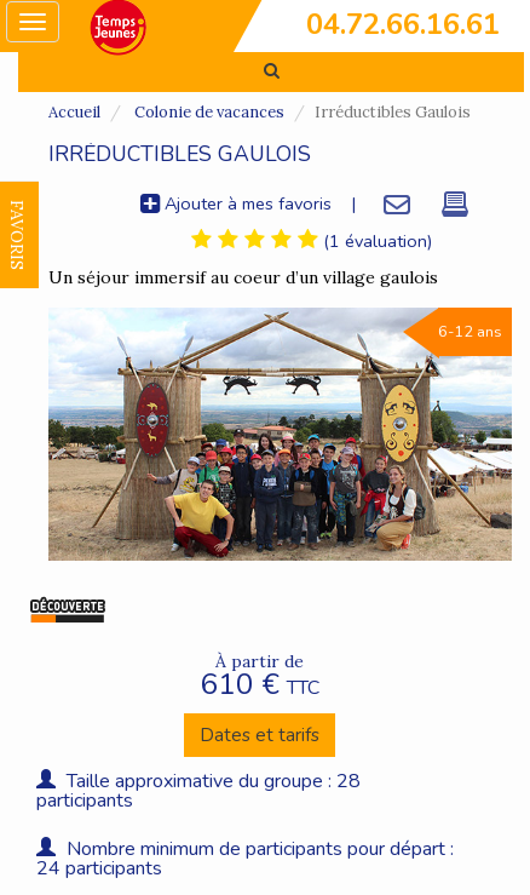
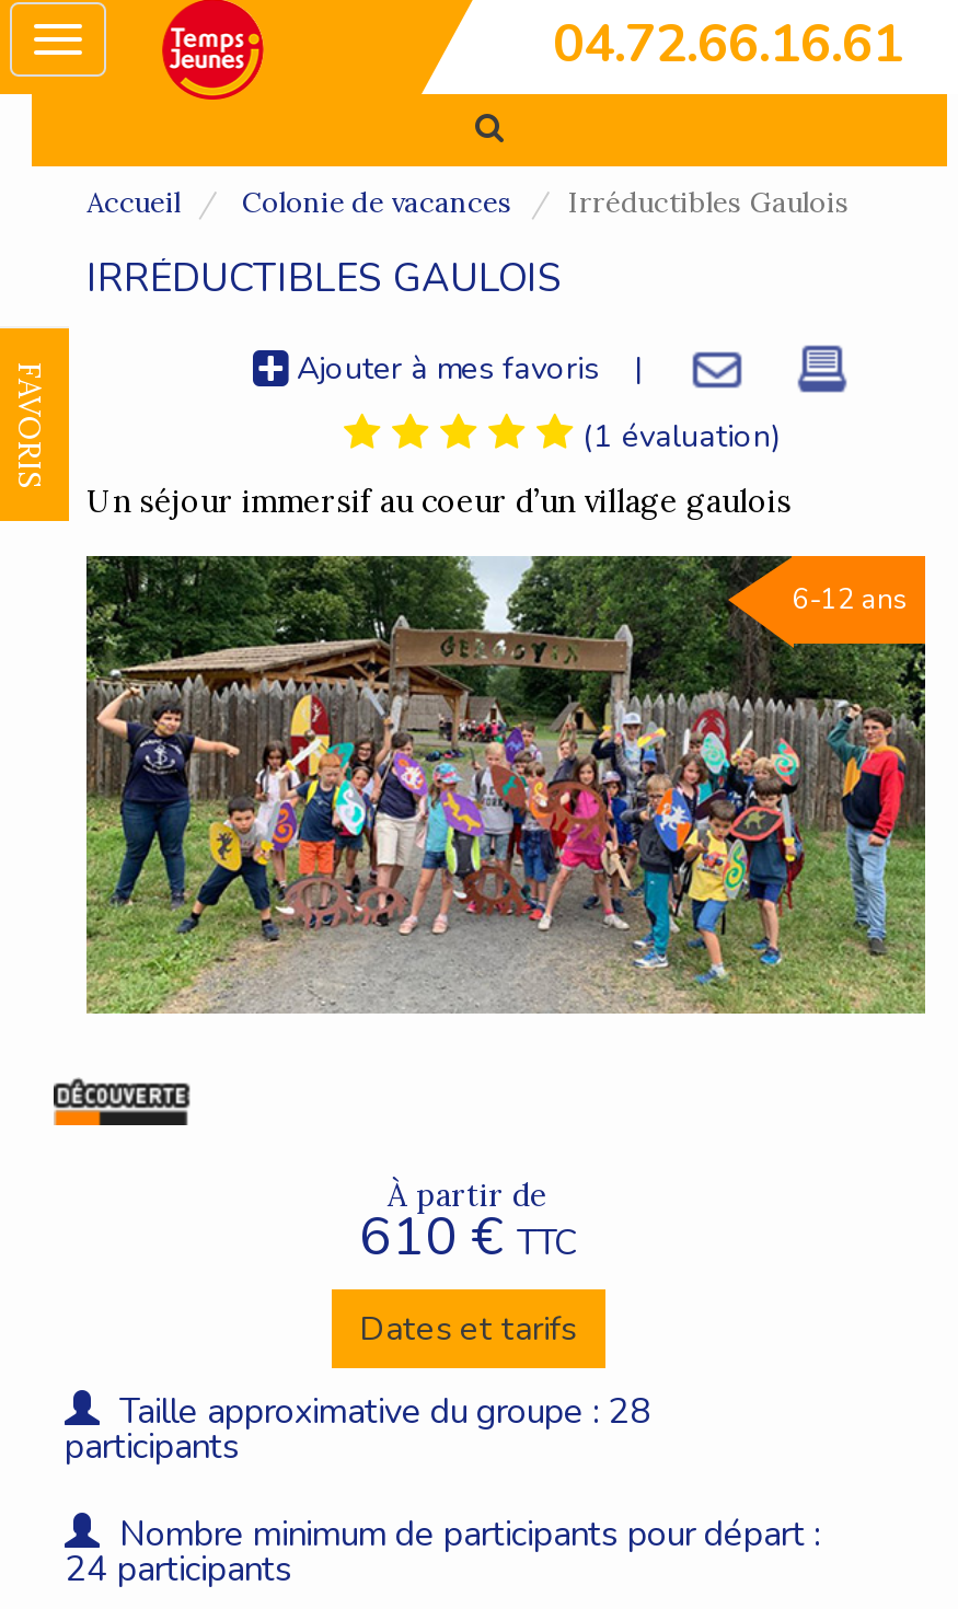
[48,308,512,561] [image] -> [84,554,927,1014] [image]

